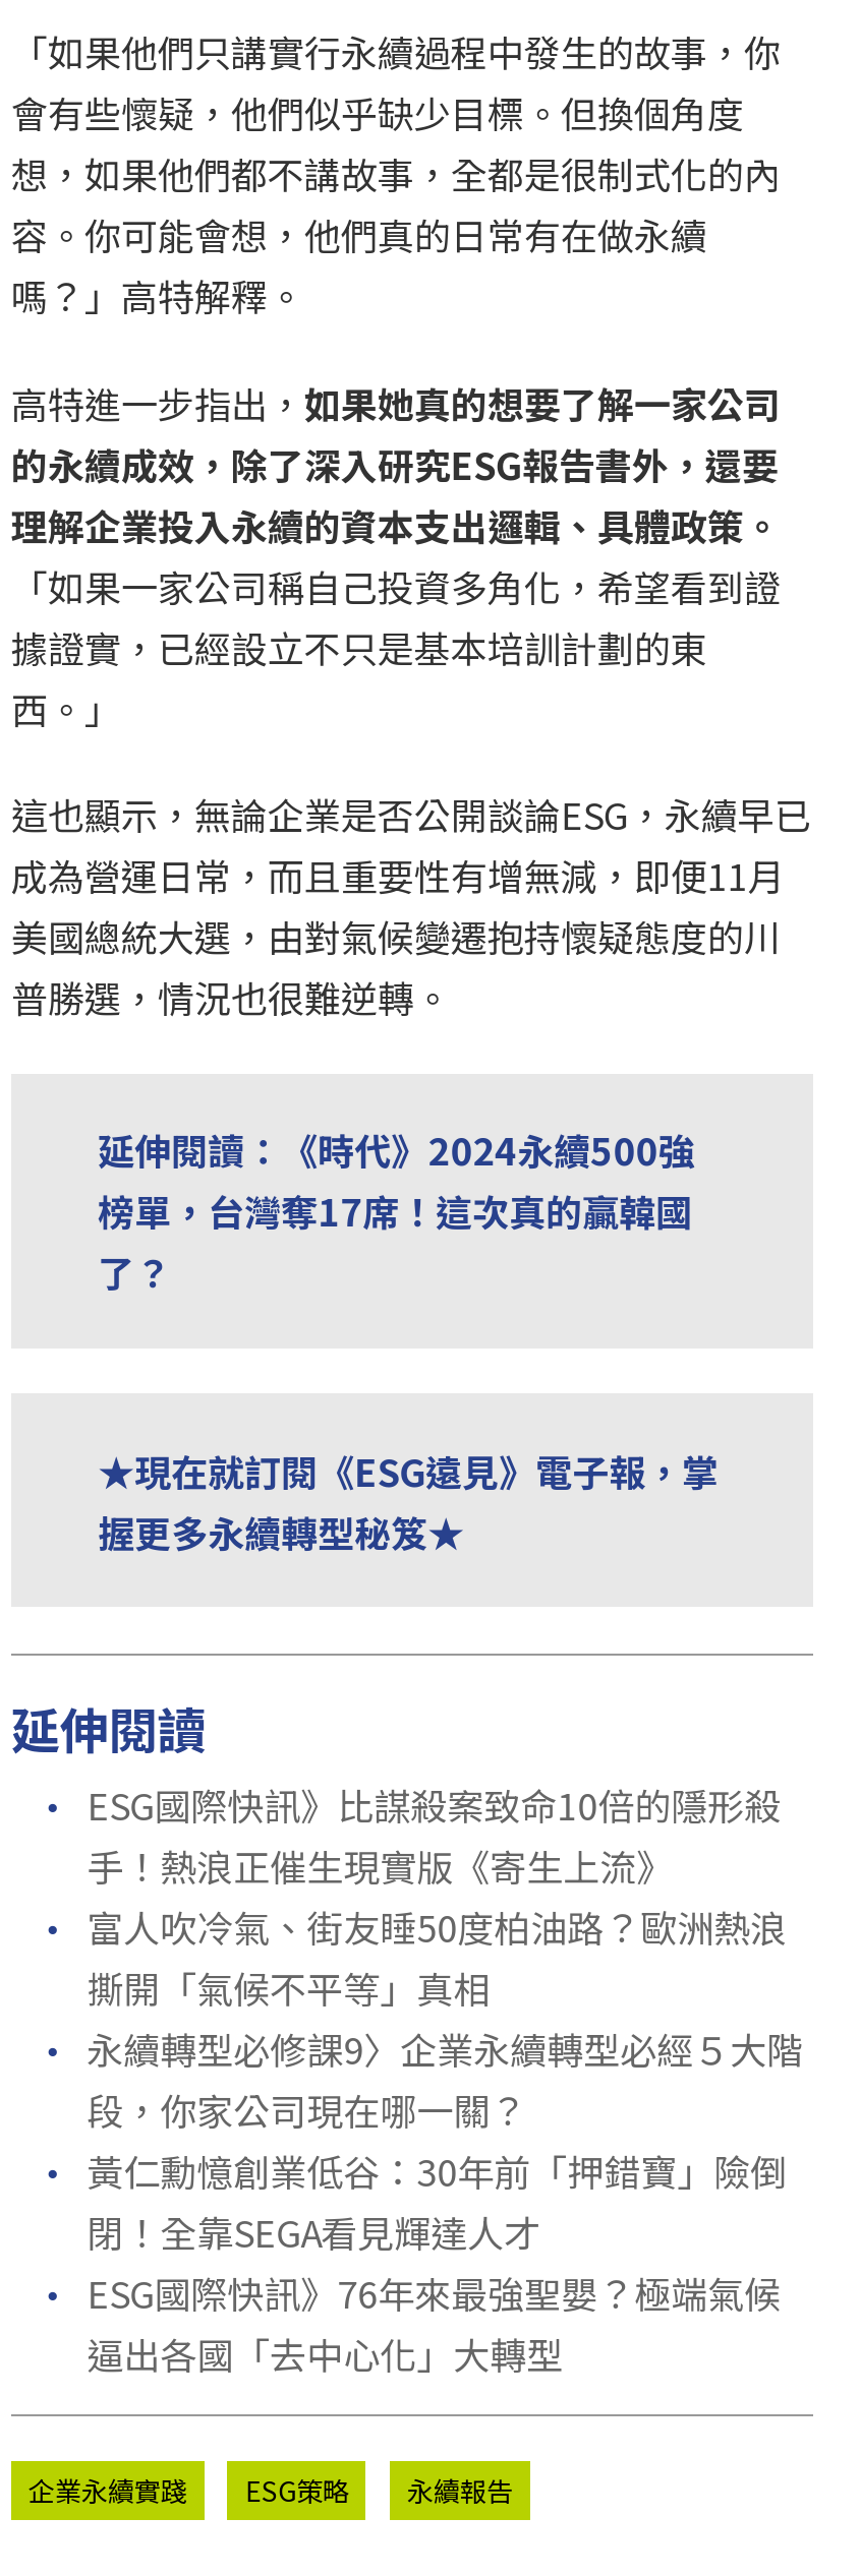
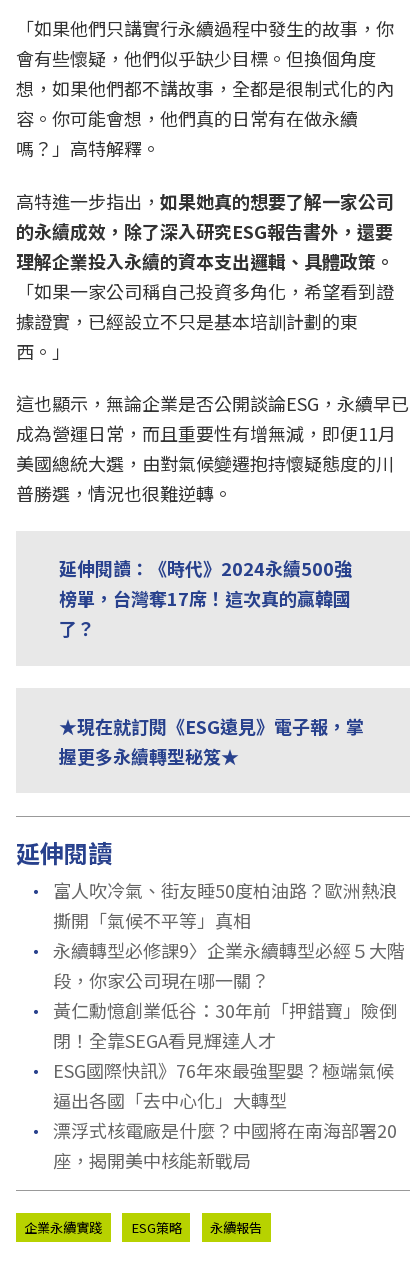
[26,1768,781,1891] ． ESG國際快訊》比謀殺案致命10倍的隱形殺 | 手！熱浪正催生現實版《寄生上流》 -> none
moved [26,1890,803,2379] -> [23,872,405,1113]: ． 富人吹冷氣、街友睡50度柏油路？歐洲熱浪 | 撕開「氣候不平等」真相 | ． 永續轉型必修課9〉企業永續轉型必經５大階 | 段，你家公司現在哪一關？ | ． 黃仁勳憶創業低谷：30年前「押錯寶」險倒 | 閉！全靠SEGA看見輝達人才 | ． ESG國際快訊》76年來最強聖嬰？極端氣候 | 逼出各國「去中心化」大轉型
none -> [23,1112,397,1173] ． 漂浮式核電廠是什麼？中國將在南海部署20 | 座，揭開美中核能新戰局

